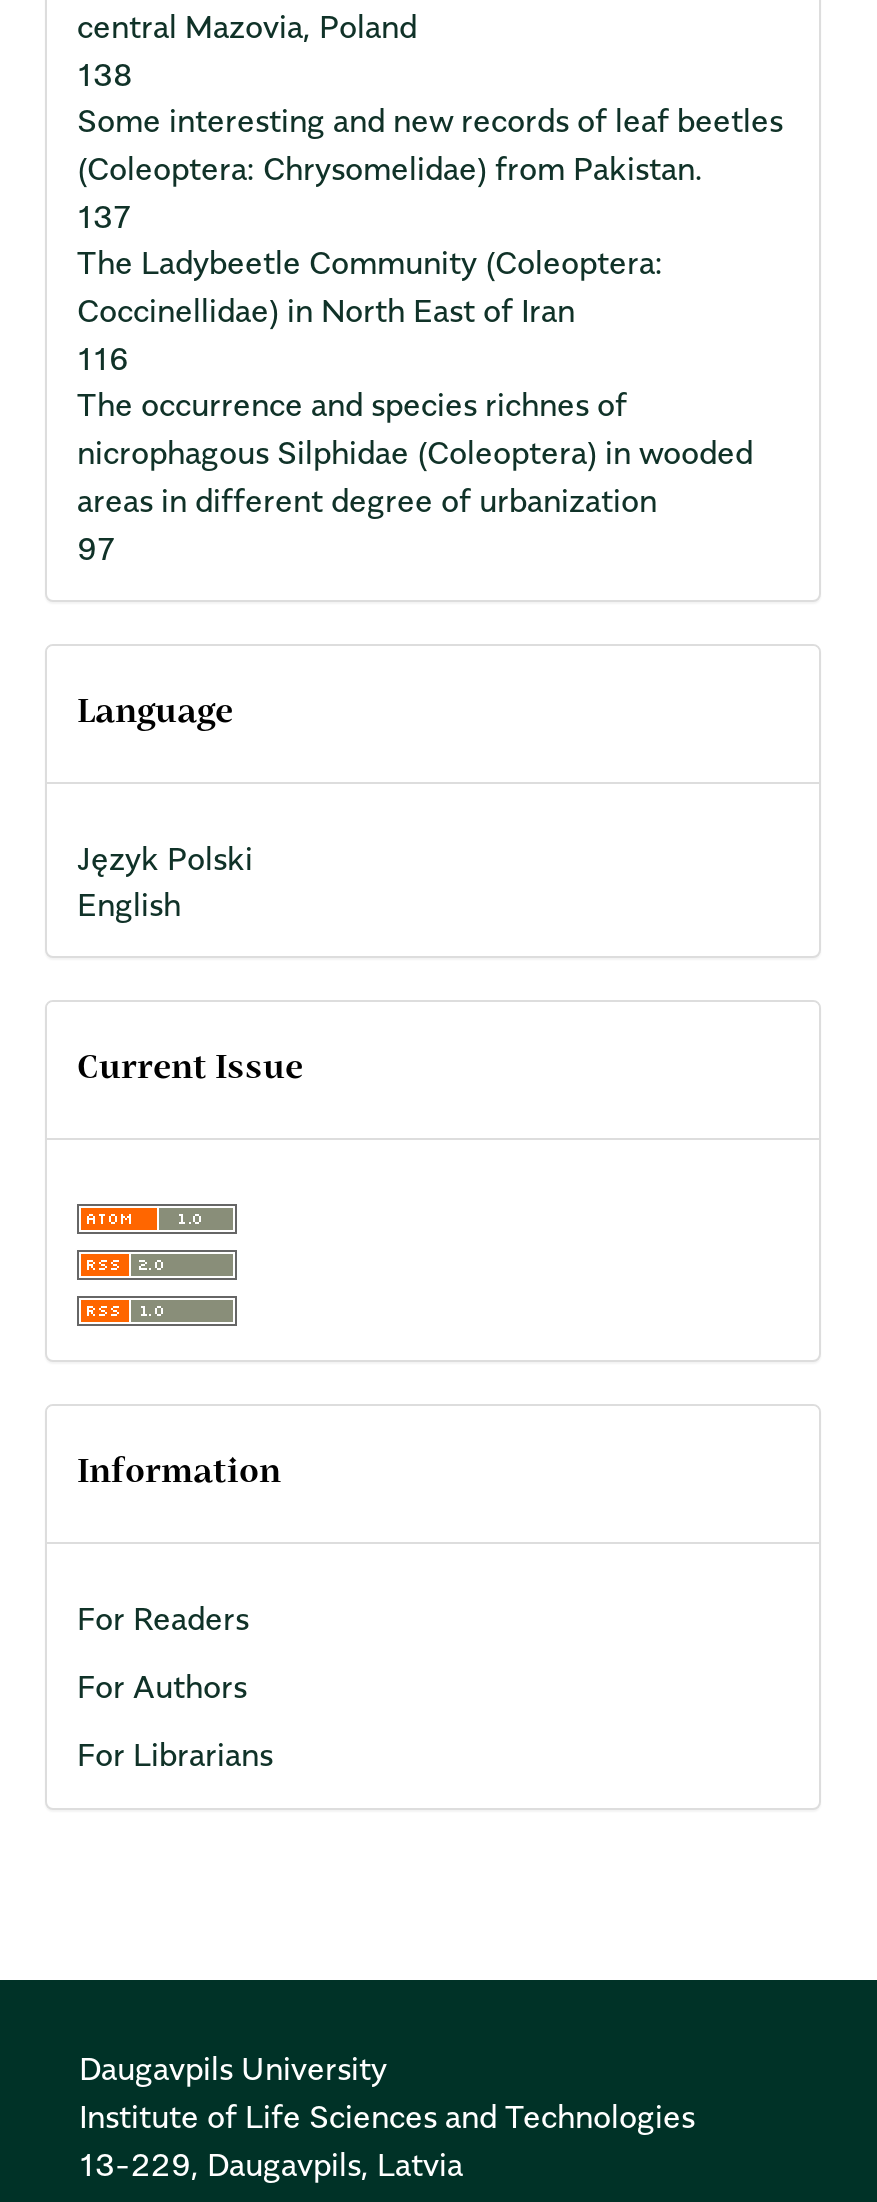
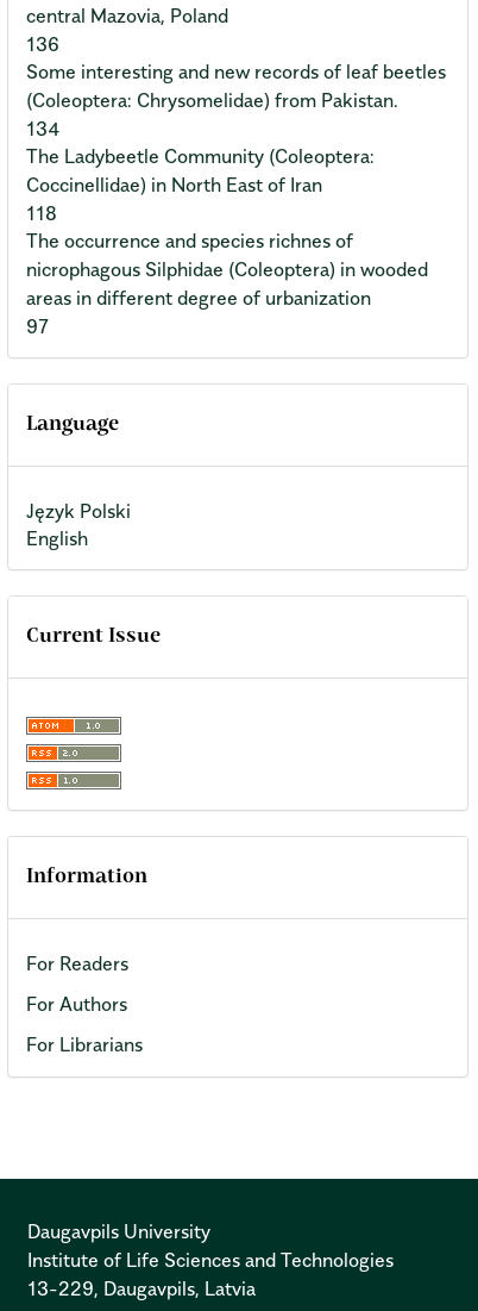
[77,53,133,93] 138 -> [26,32,59,55] 136
[77,195,131,235] 137 -> [26,116,61,140] 134
[77,337,129,377] 116 -> [26,201,57,224] 118

